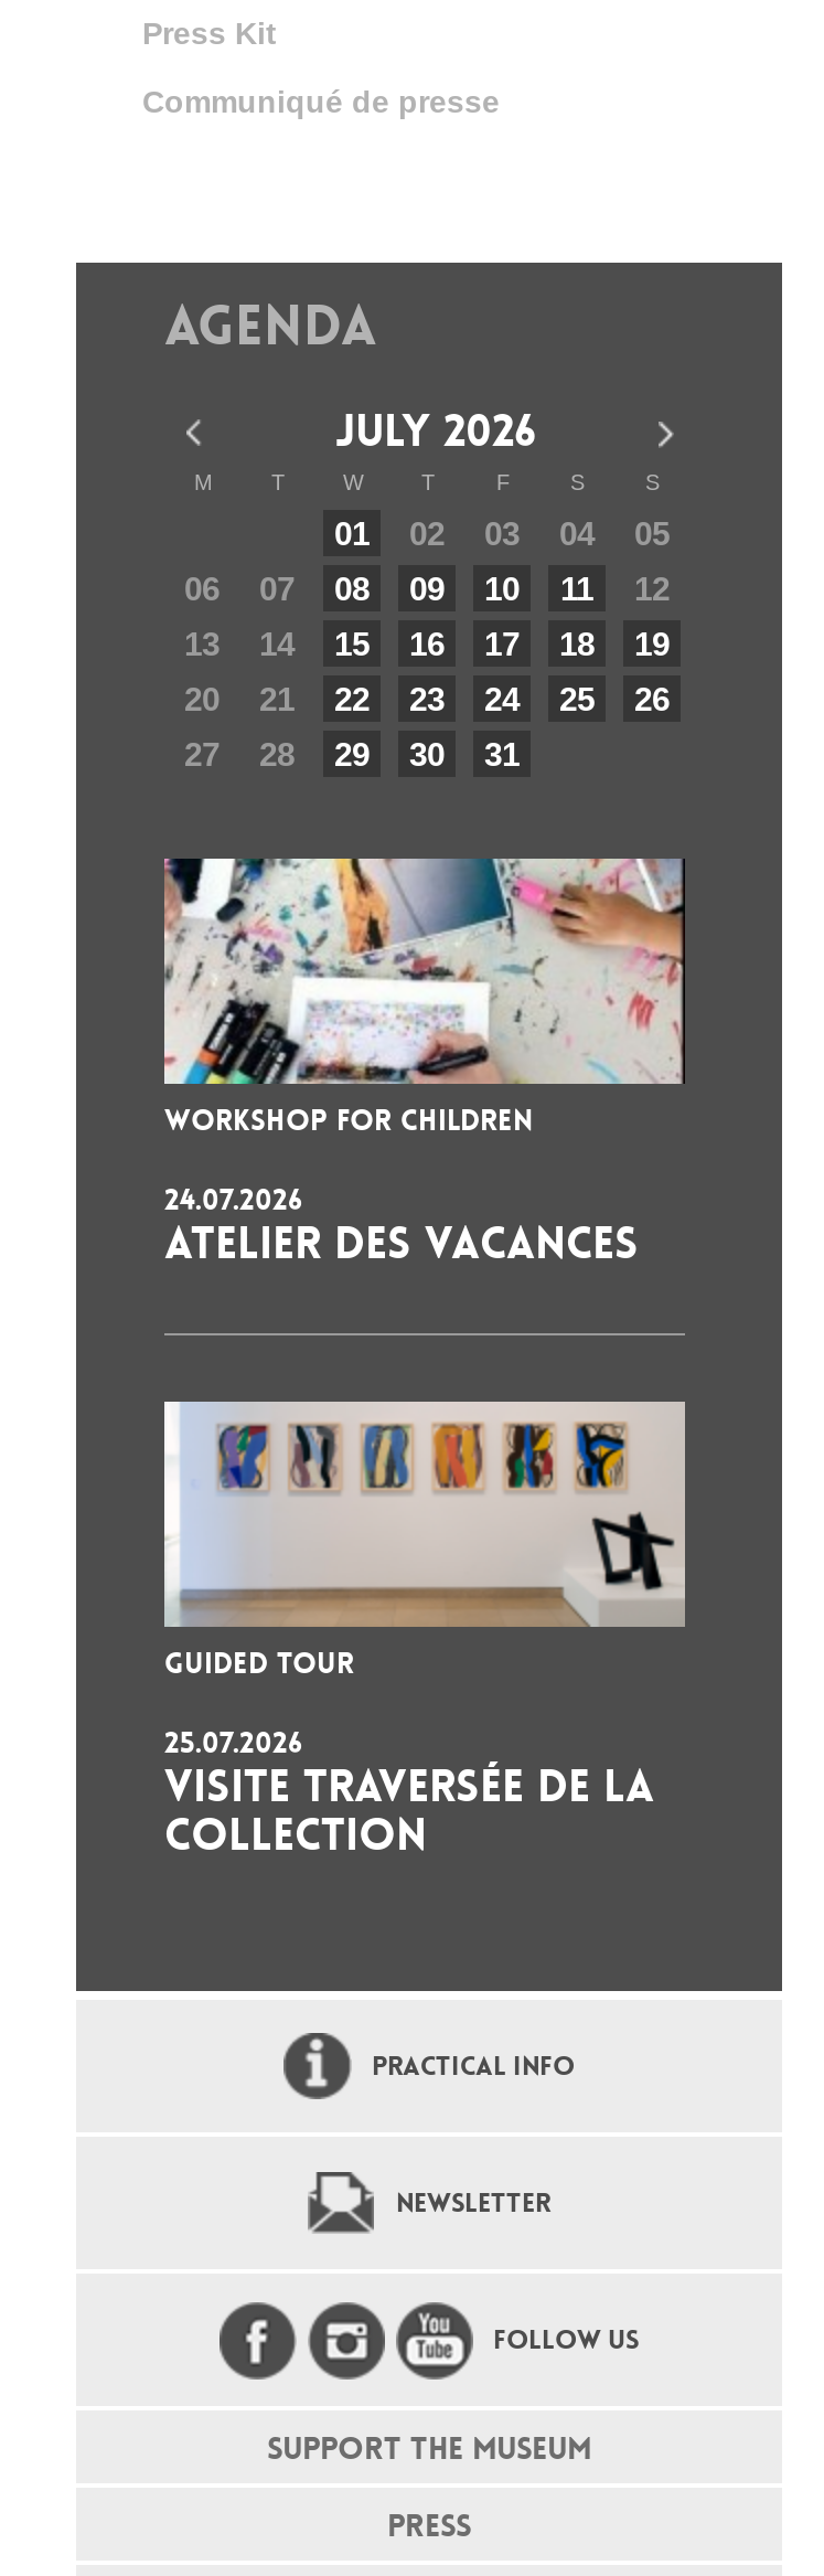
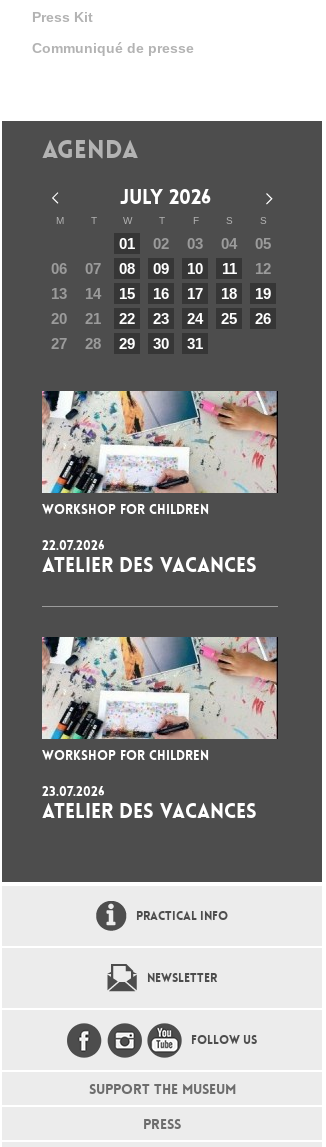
[164,1181,303,1218] 24.07.2026 -> [42,537,105,554] 22.07.2026
[162,1399,687,1682] [image] | GUIDED TOUR -> [41,636,279,764] [image] | WORKSHOP FOR CHILDREN
[164,1724,654,1863] 25.07.2026 | VISITE TRAVERSÉE DE LA | COLLECTION -> [42,783,257,824] 23.07.2026 | ATELIER DES VACANCES

